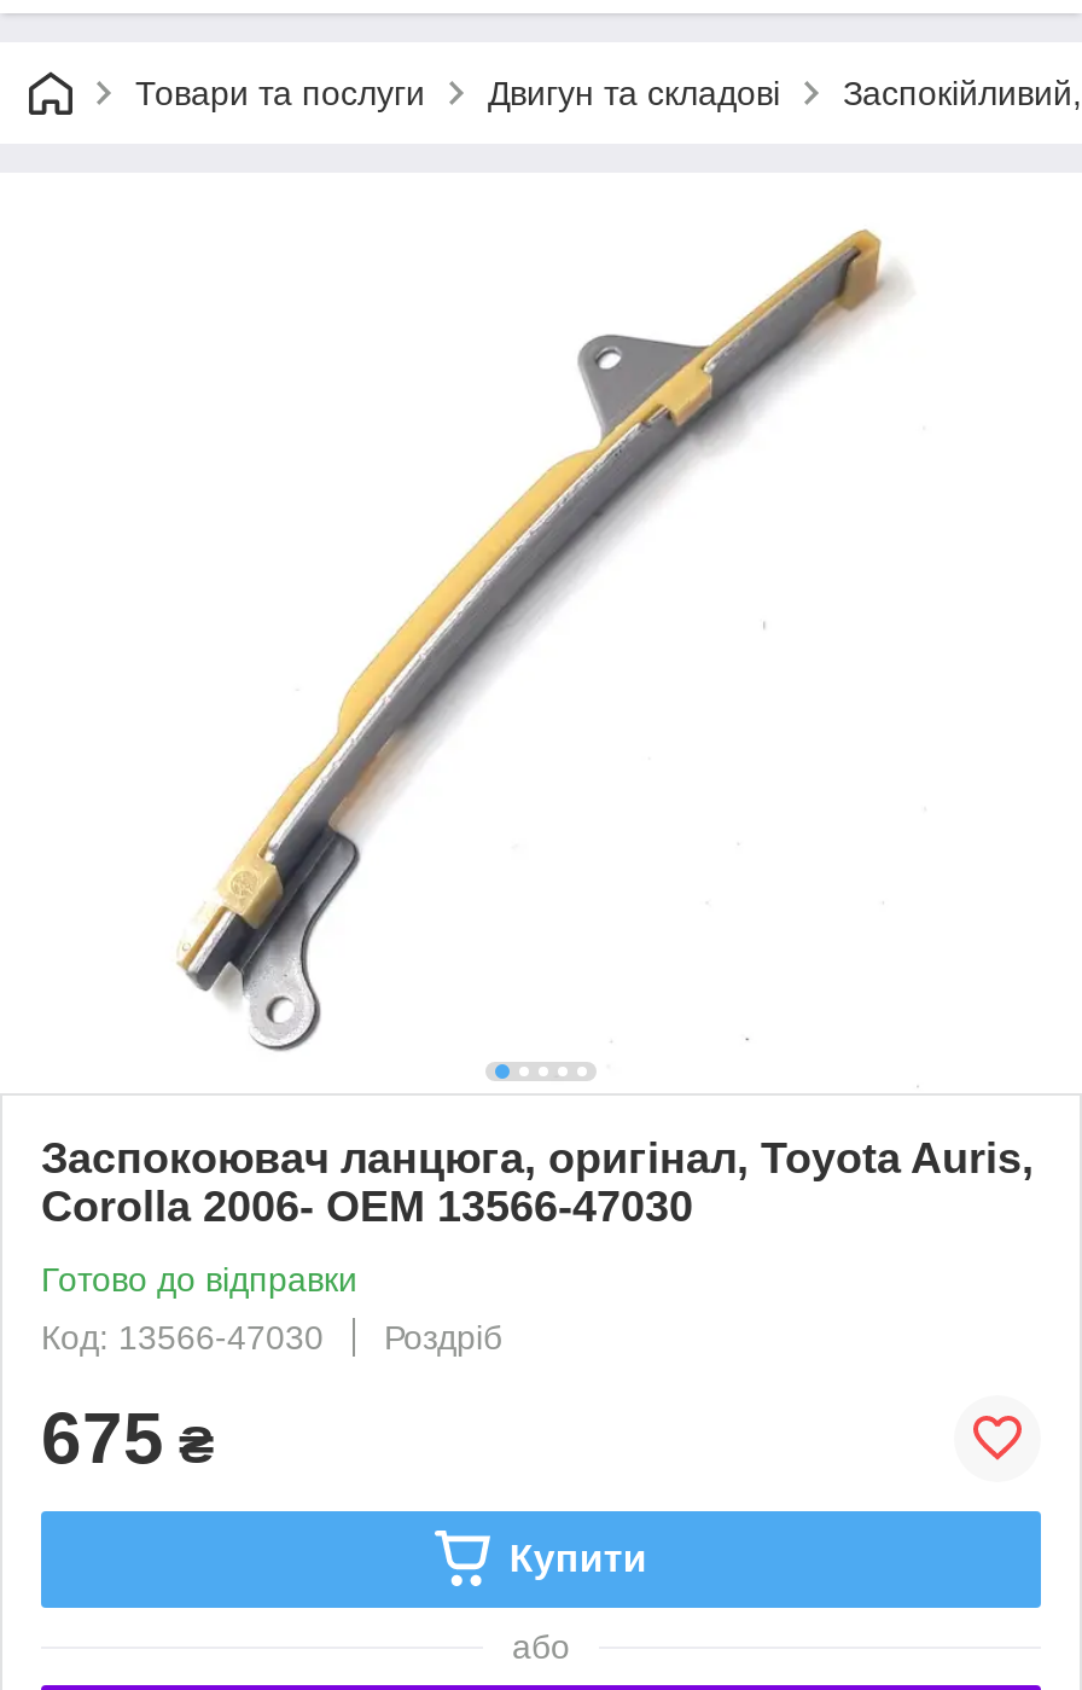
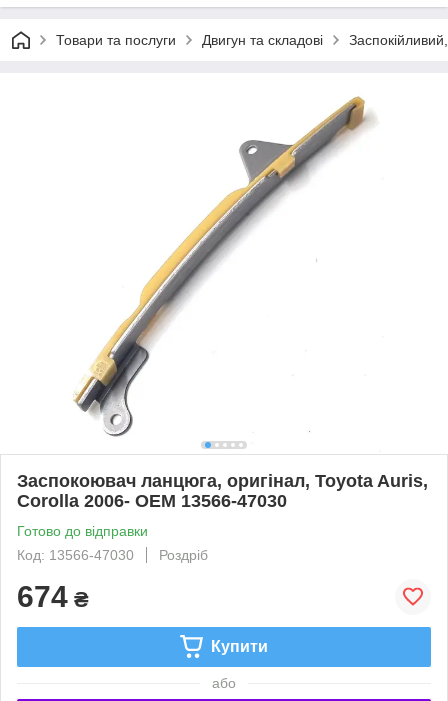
[41,1397,215,1477] 675 ₴ -> [17,580,89,613] 674 ₴

